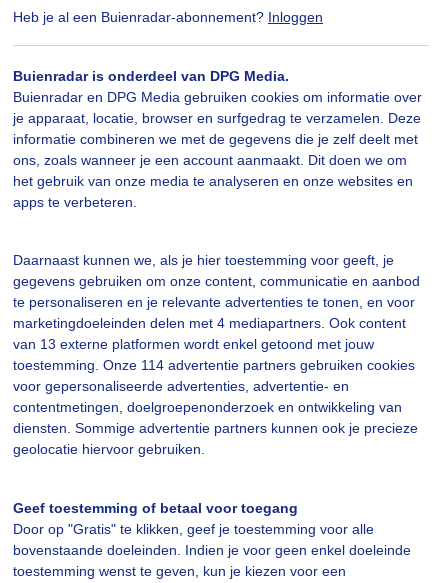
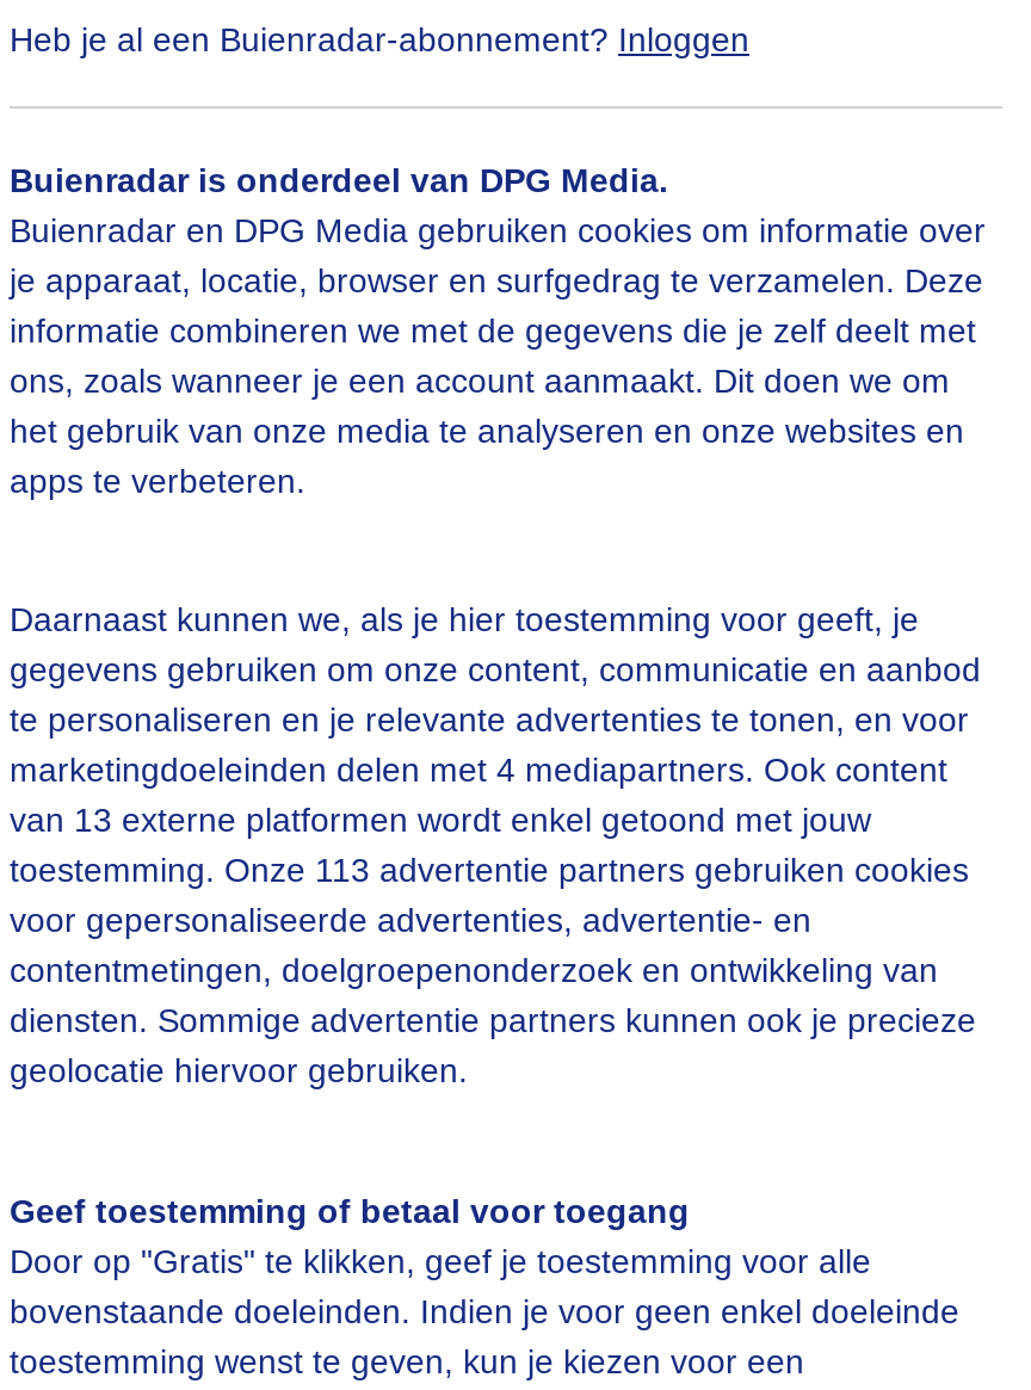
[13,357,415,373] toestemming. Onze 114 advertentie partners gebruiken cookies -> [10,852,969,890] toestemming. Onze 113 advertentie partners gebruiken cookies

